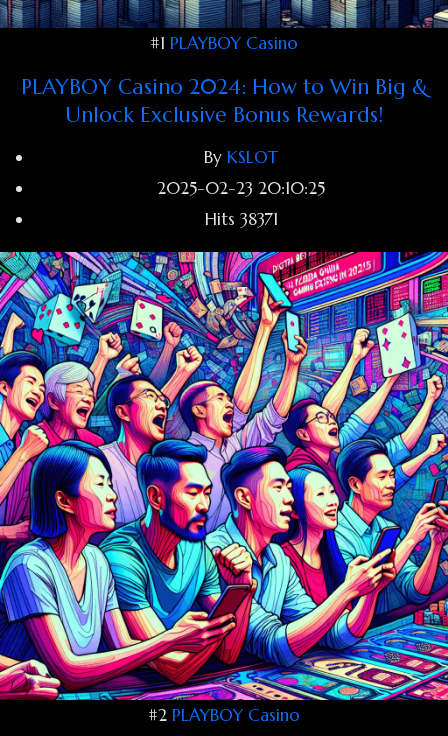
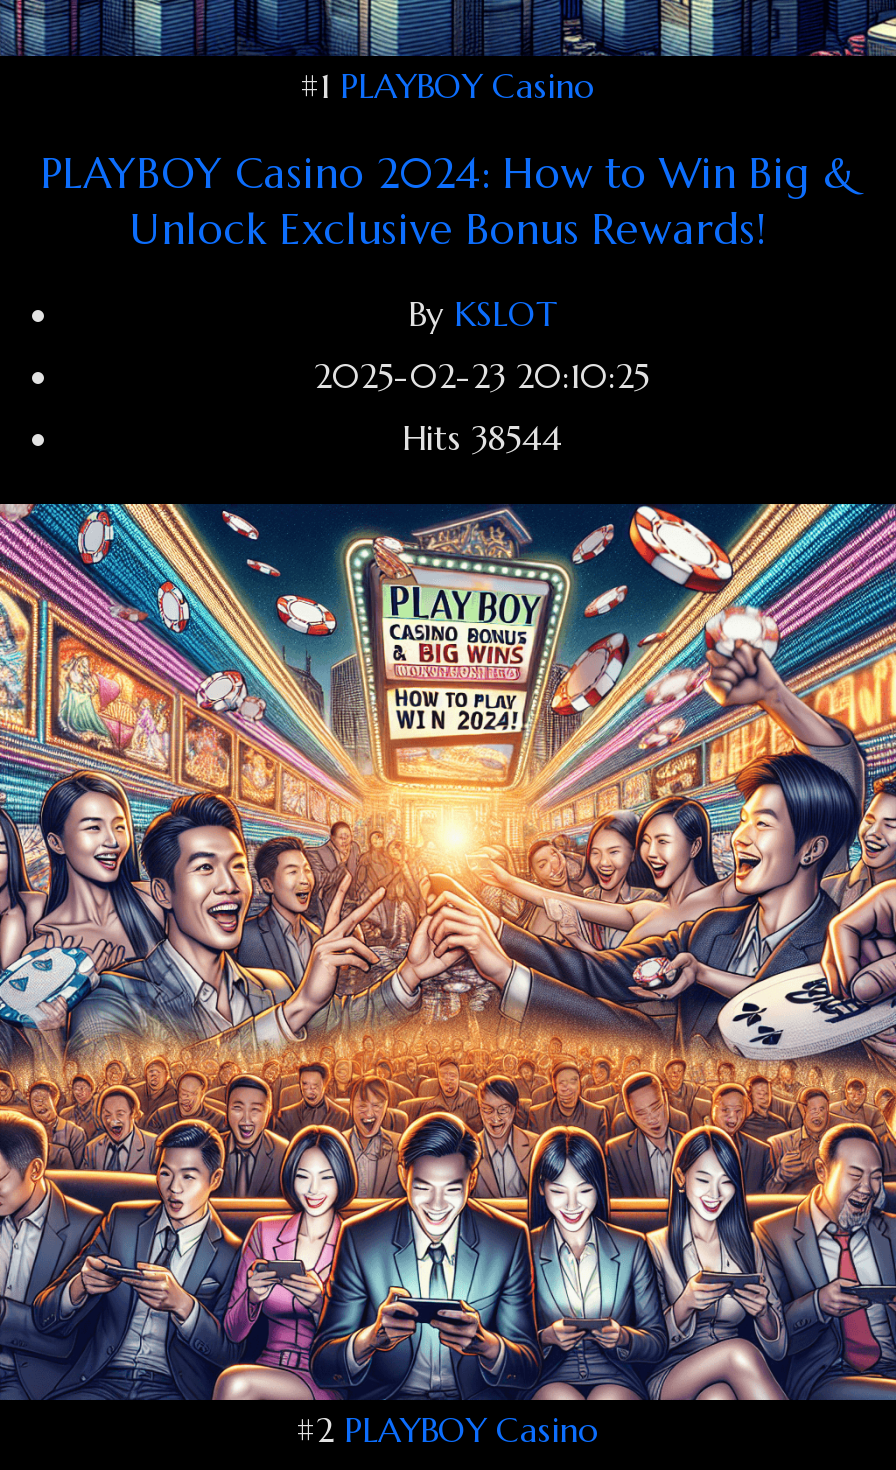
[204,208,277,230] Hits 38371 -> [402,416,562,460] Hits 38544
[3,251,445,701] [image] -> [6,502,890,1402] [image]

